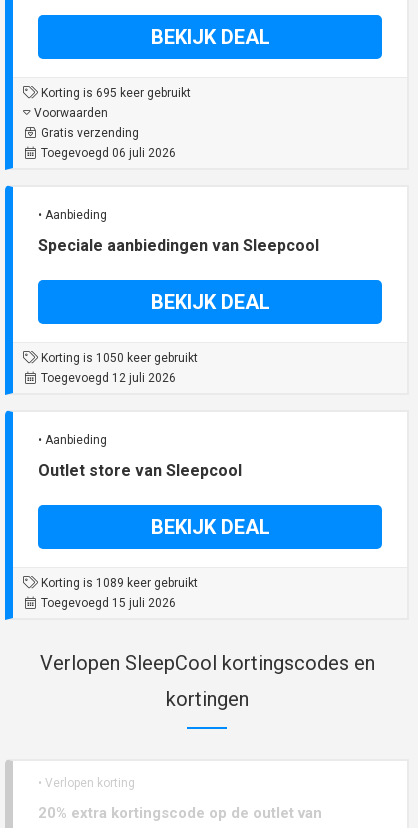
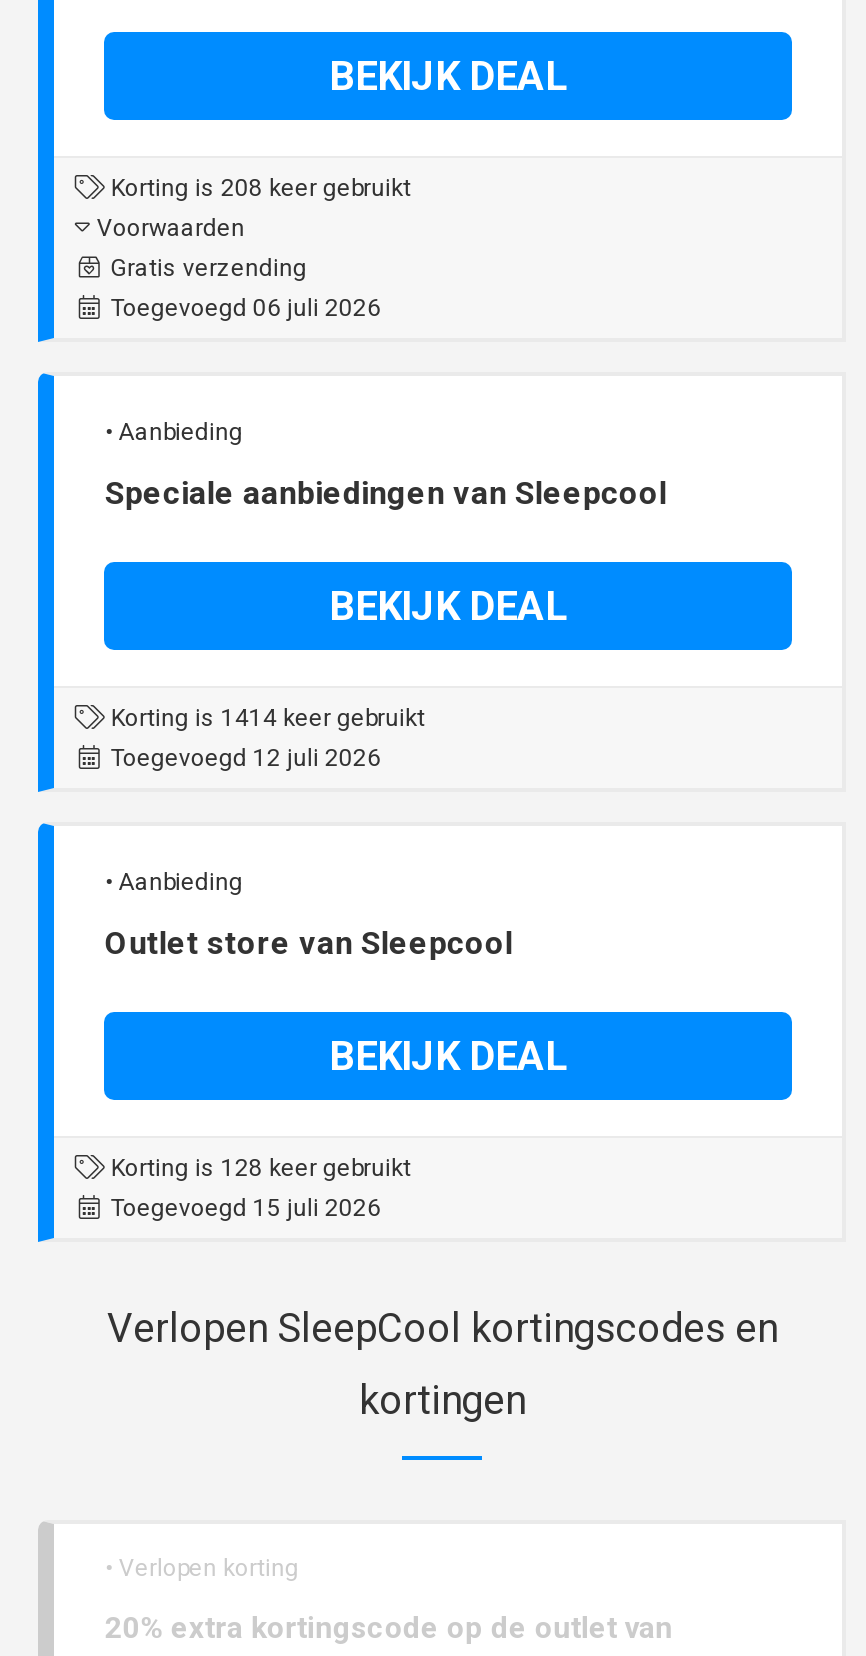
[38,86,191,100] Korting is 695 keer gebruikt -> [105,174,411,202] Korting is 208 keer gebruikt
[38,351,198,365] Korting is 1050 keer gebruikt -> [105,704,425,732] Korting is 1414 keer gebruikt
[38,576,198,590] Korting is 1089 keer gebruikt -> [105,1154,411,1182] Korting is 128 keer gebruikt

